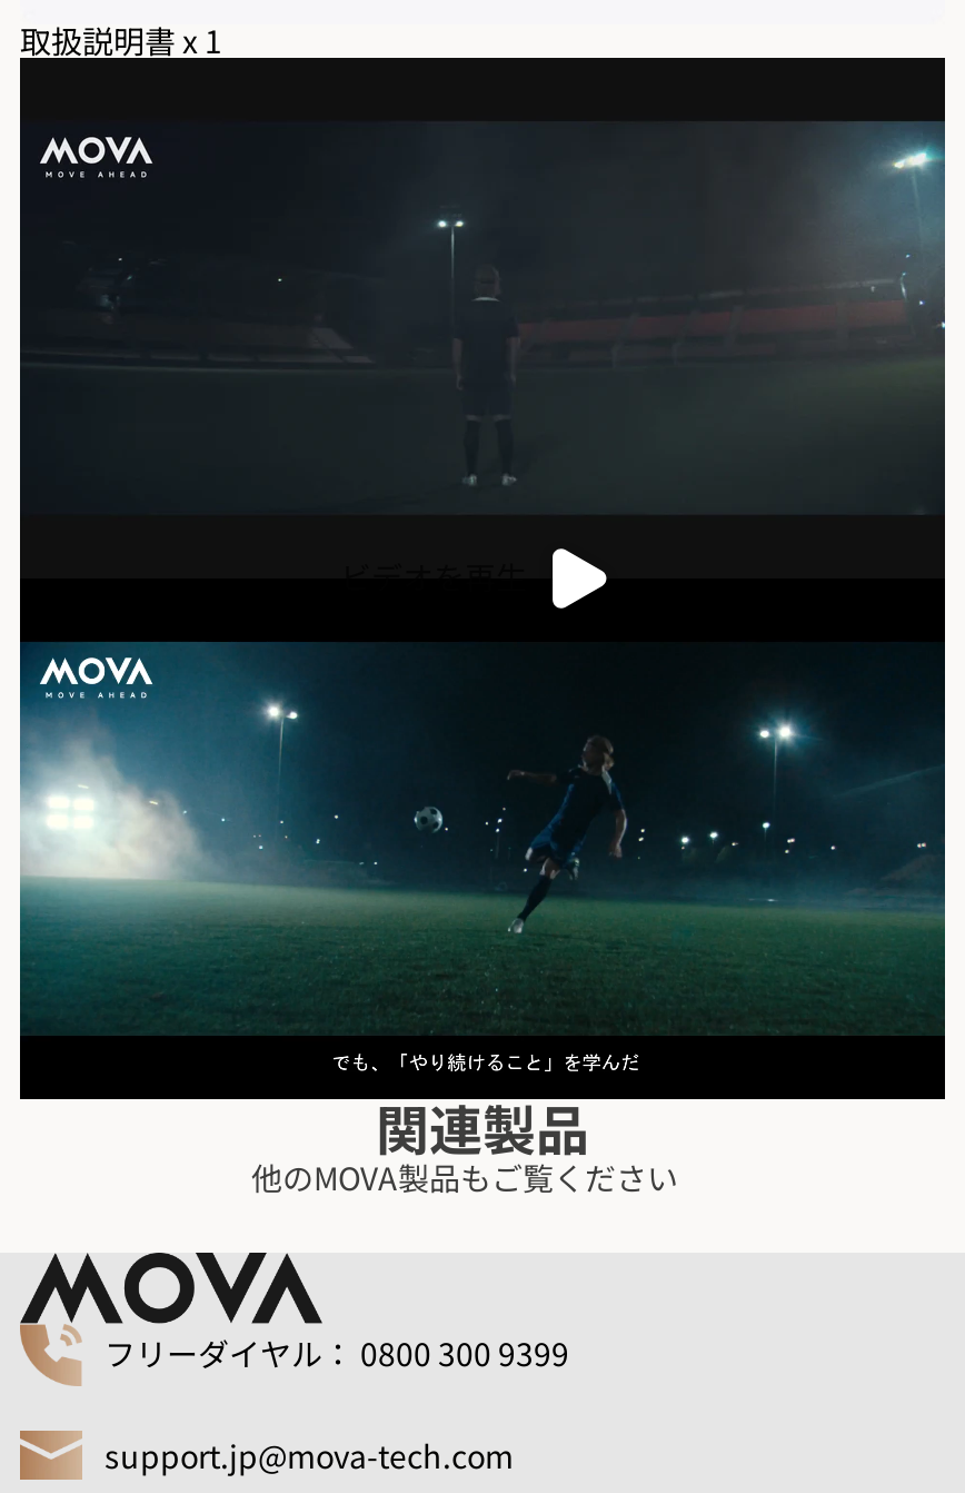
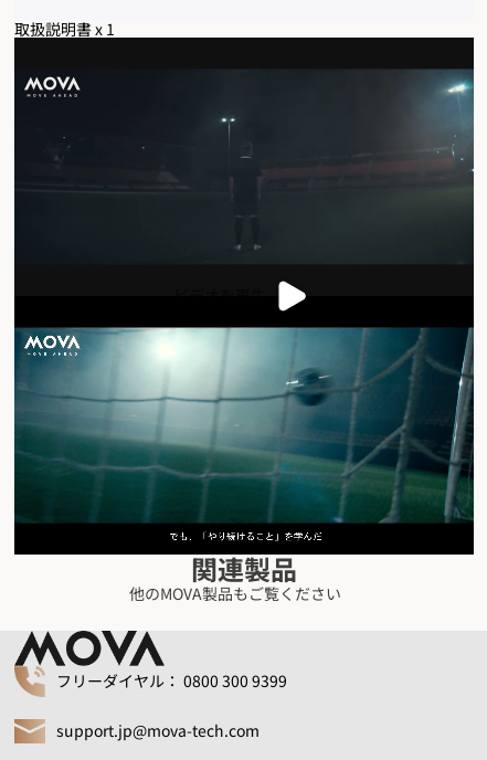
[20,644,945,1034] [image] -> [14,327,474,522] [image]

